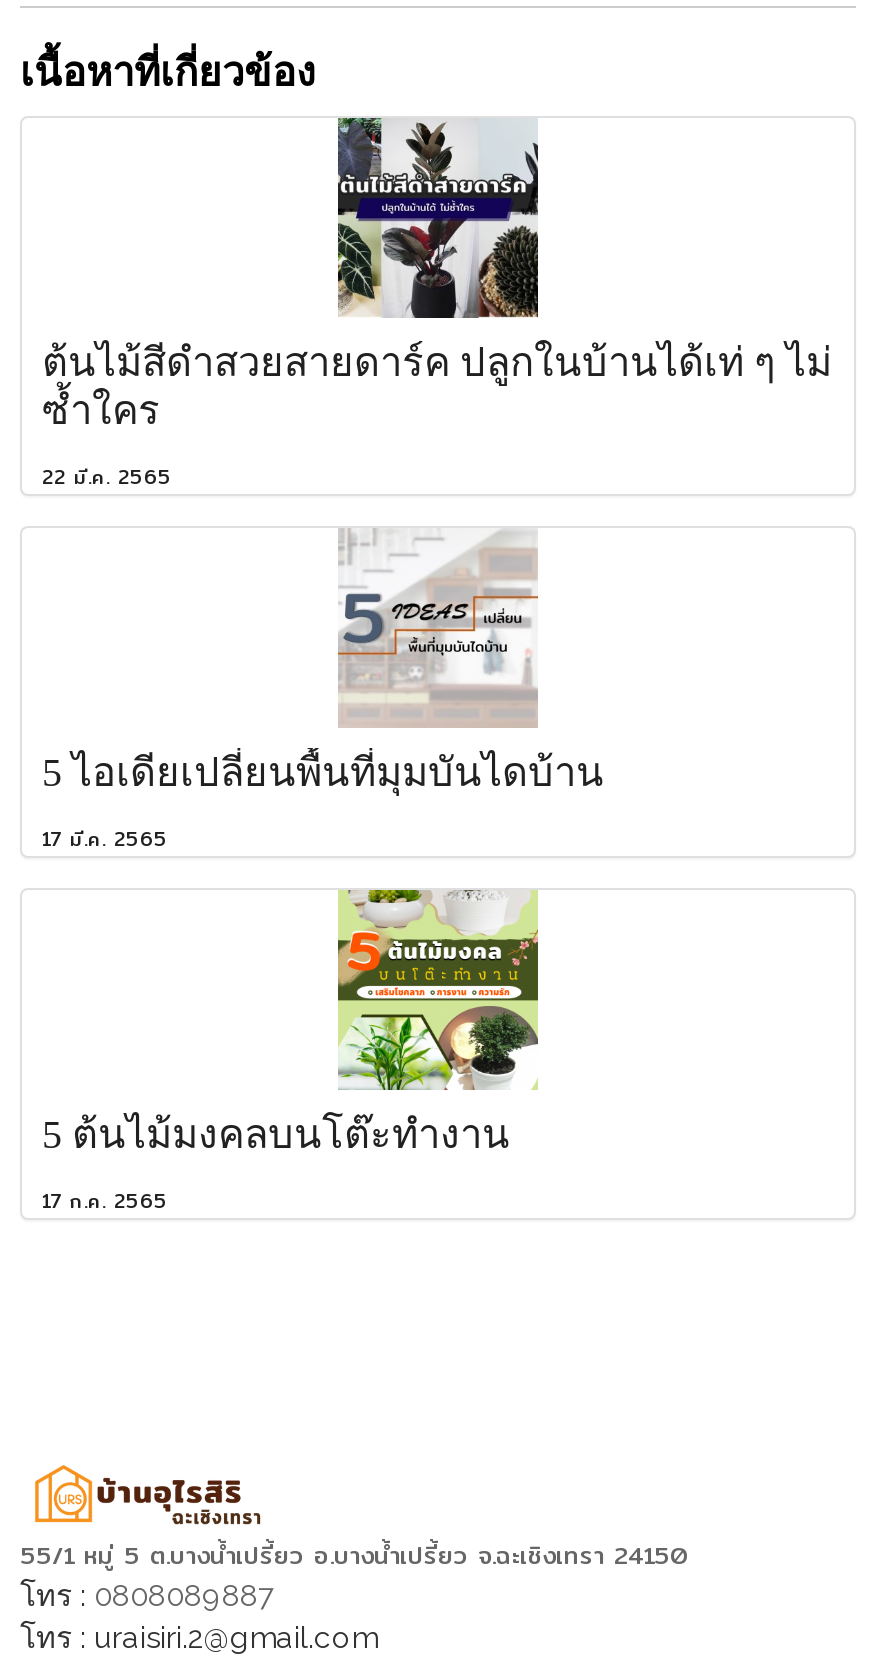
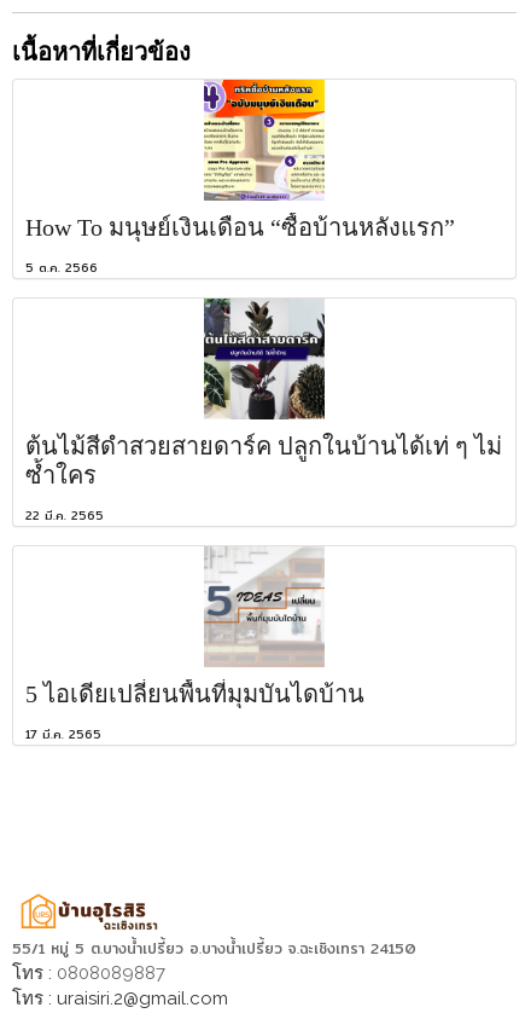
none -> [25,79,455,276] [image] | How To มนุษย์เงินเดือน “ซื้อบ้านหลังแรก” | 5 ต.ค. 2566
moved [42,114,832,853] -> [25,296,502,743]: [image] | ต้นไม้สีดำสวยสายดาร์ค ปลูกในบ้านได้เท่ ๆ ไม่ | ซ้ำใคร | 22 มี.ค. 2565 | 5 ไอเดียเปลี่ยนพื้นที่มุมบันไดบ้าน | 17 มี.ค. 2565
[42,888,540,1215] [image] | 5 ต้นไม้มงคลบนโต๊ะทำงาน | 17 ก.ค. 2565 -> none

